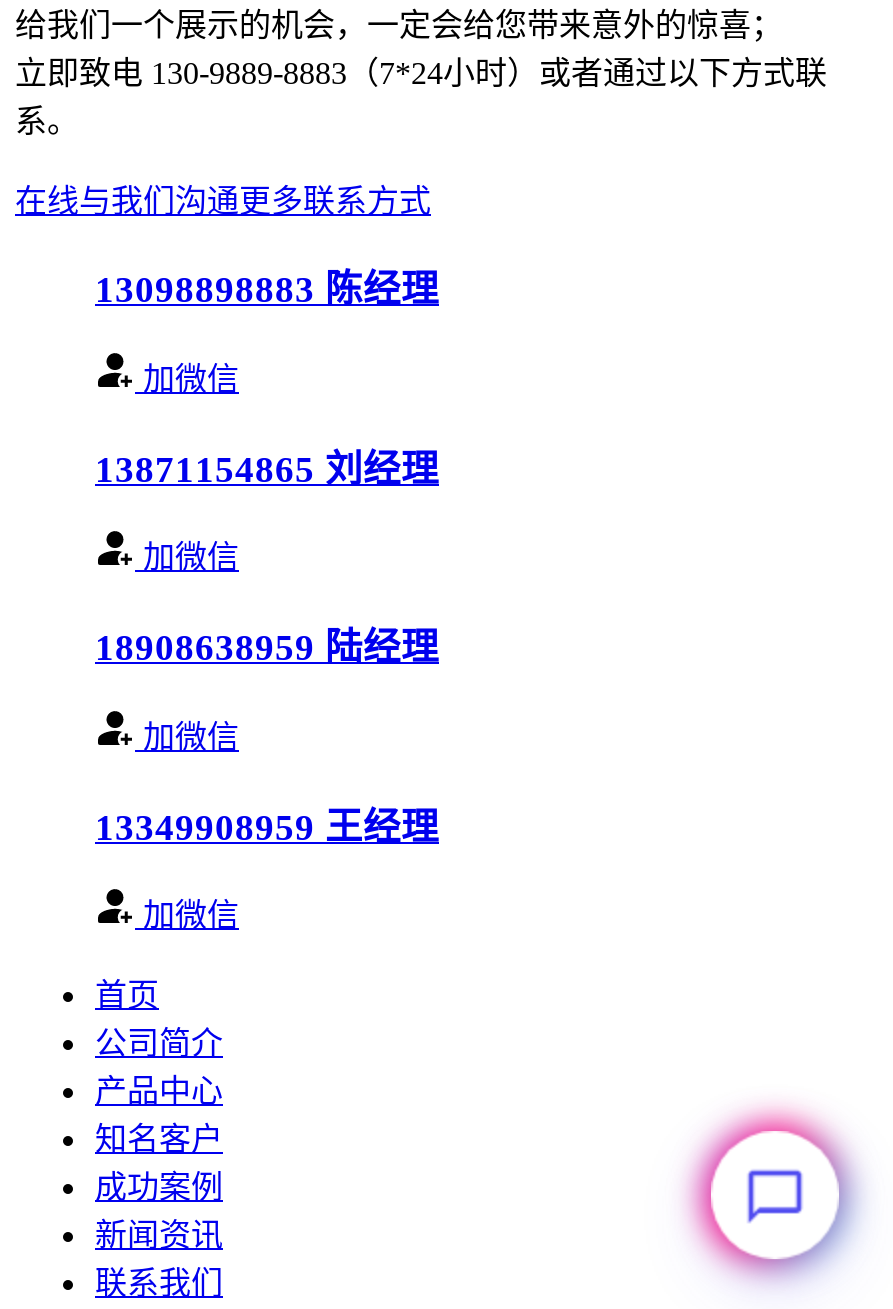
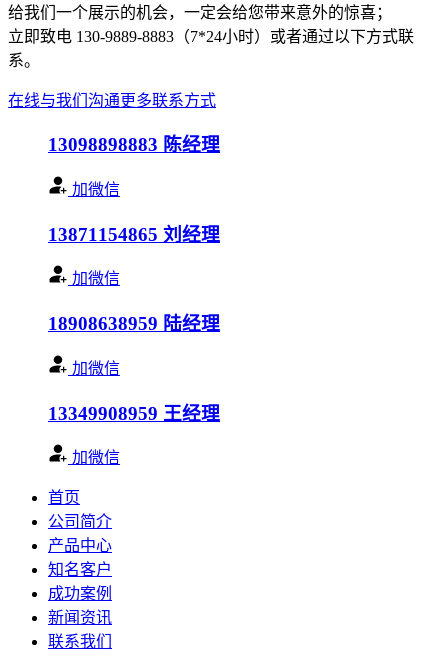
[681,1104,863,1290] [image] -> none

